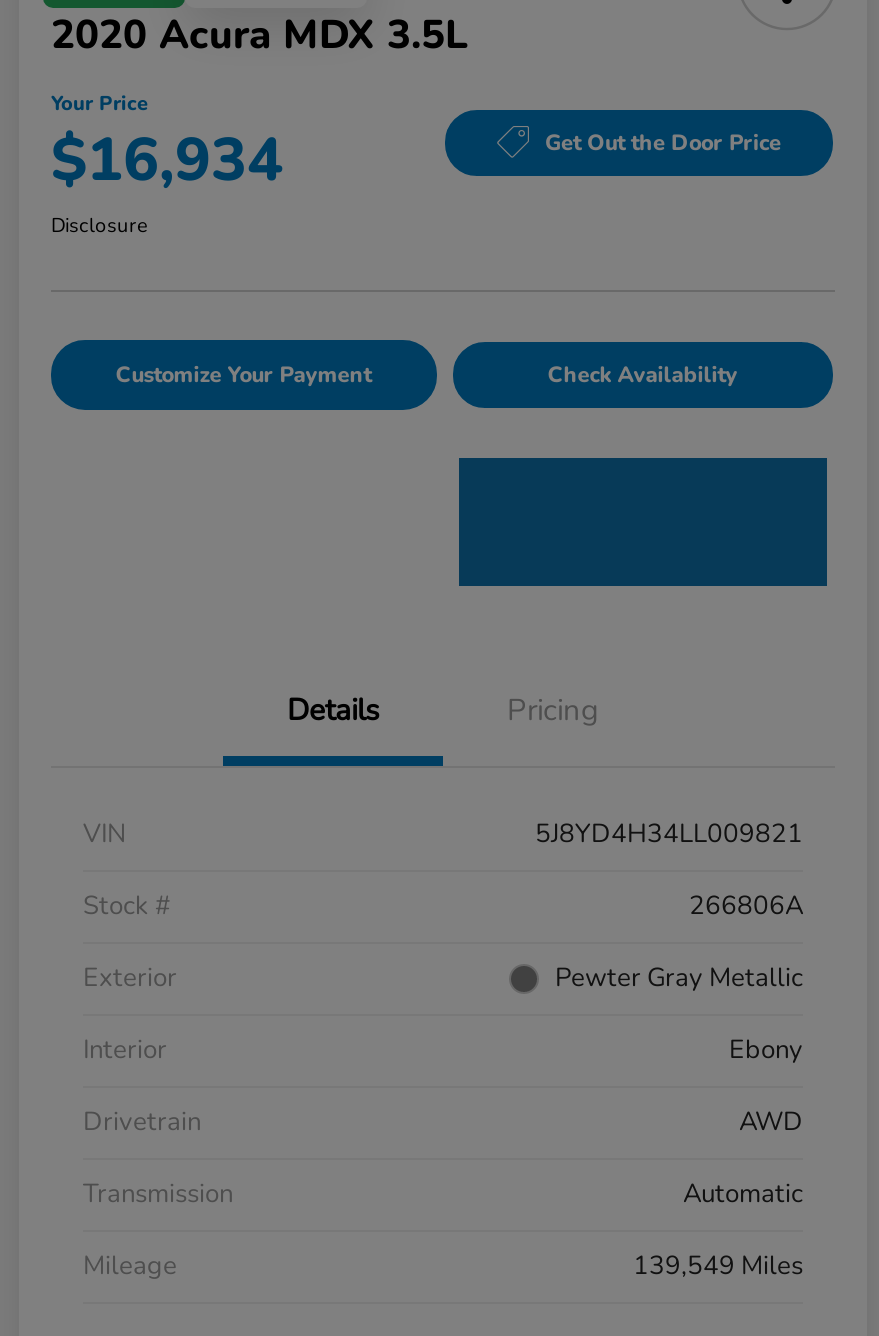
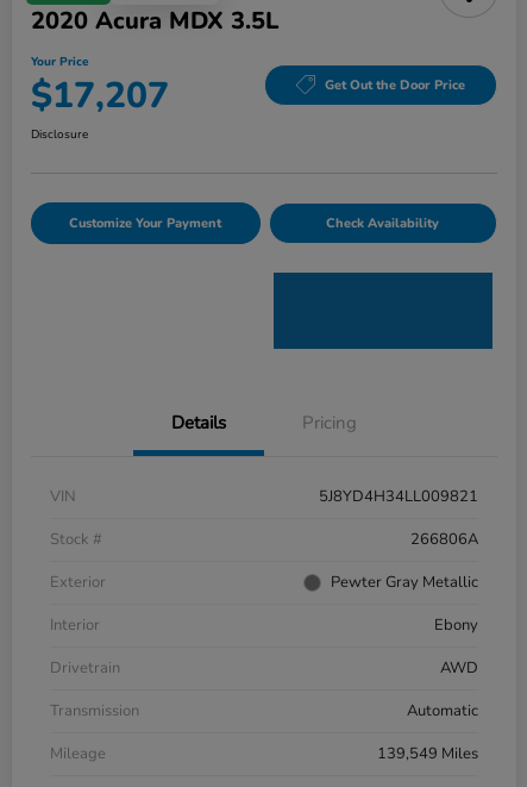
[51,120,283,202] $16,934 -> [31,72,169,120] $17,207

